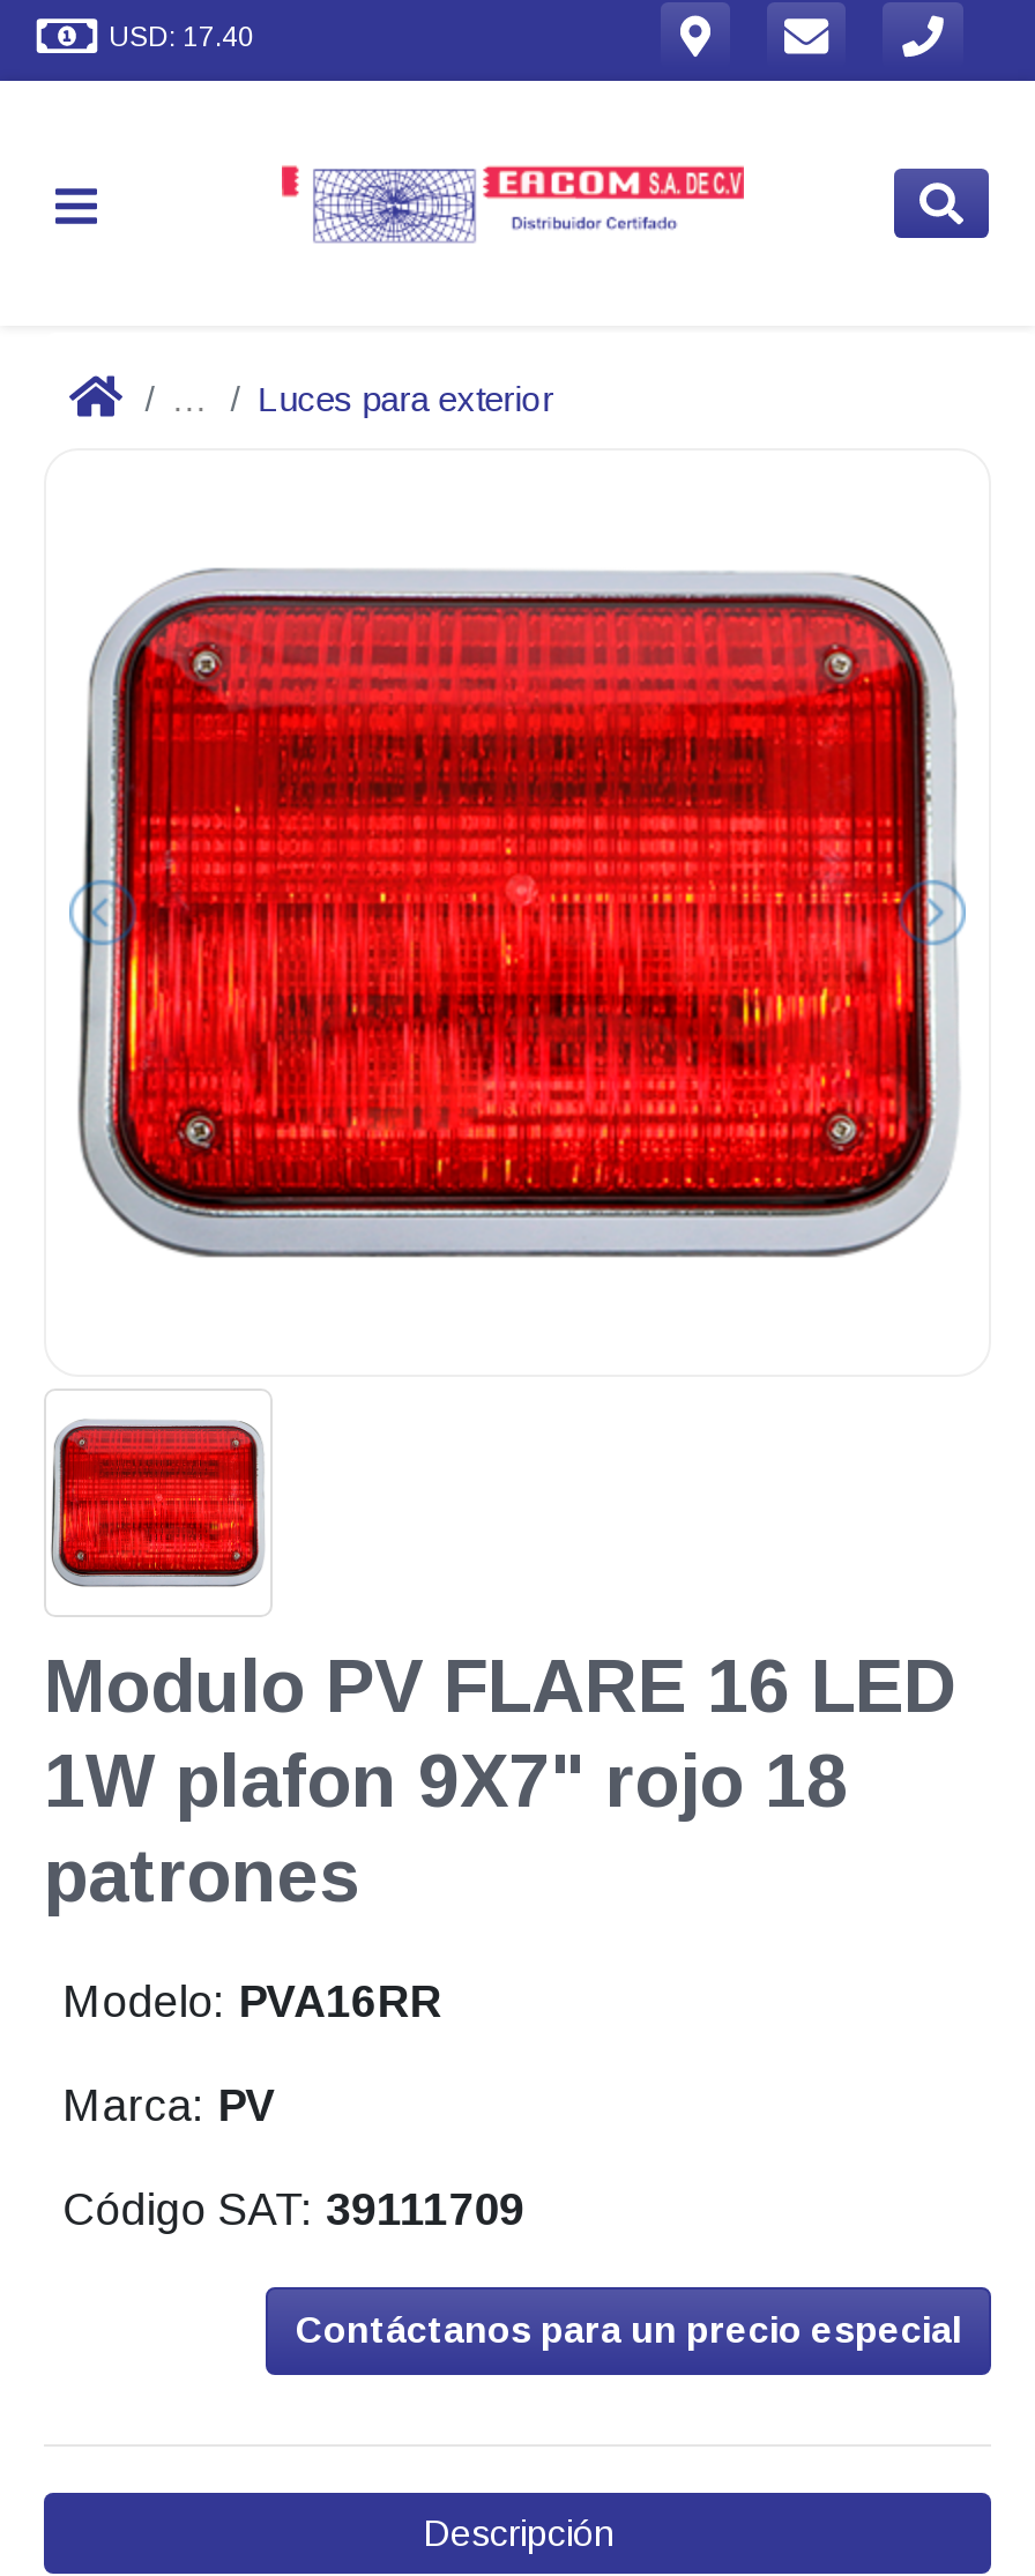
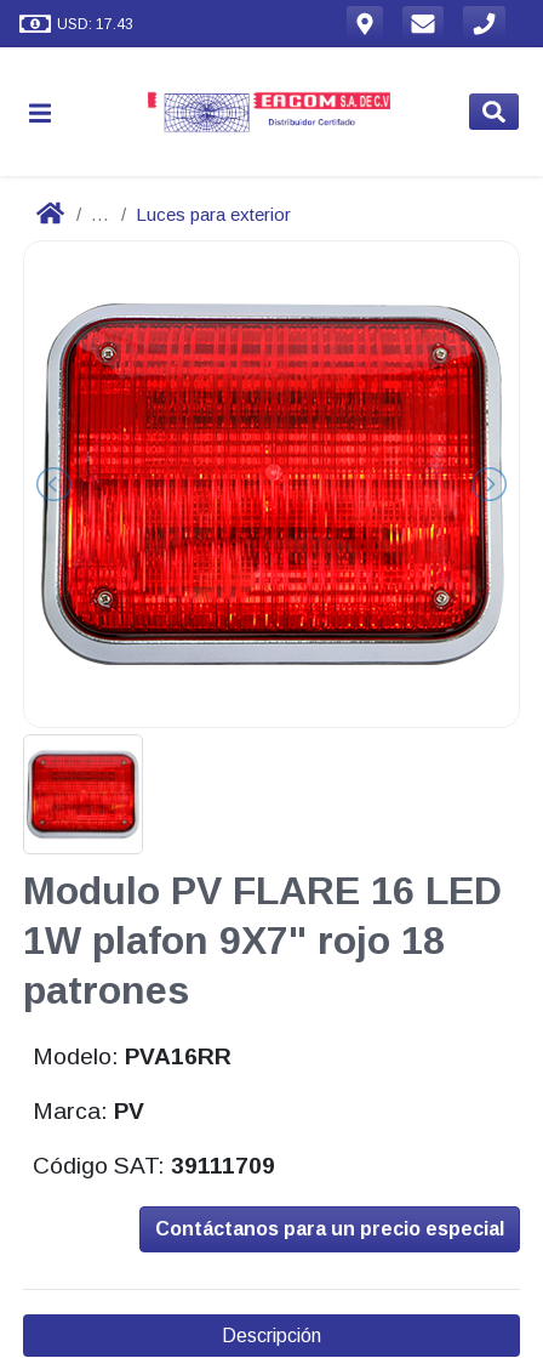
[109,20,254,52] USD: 17.40 -> [57,15,133,32] USD: 17.43

